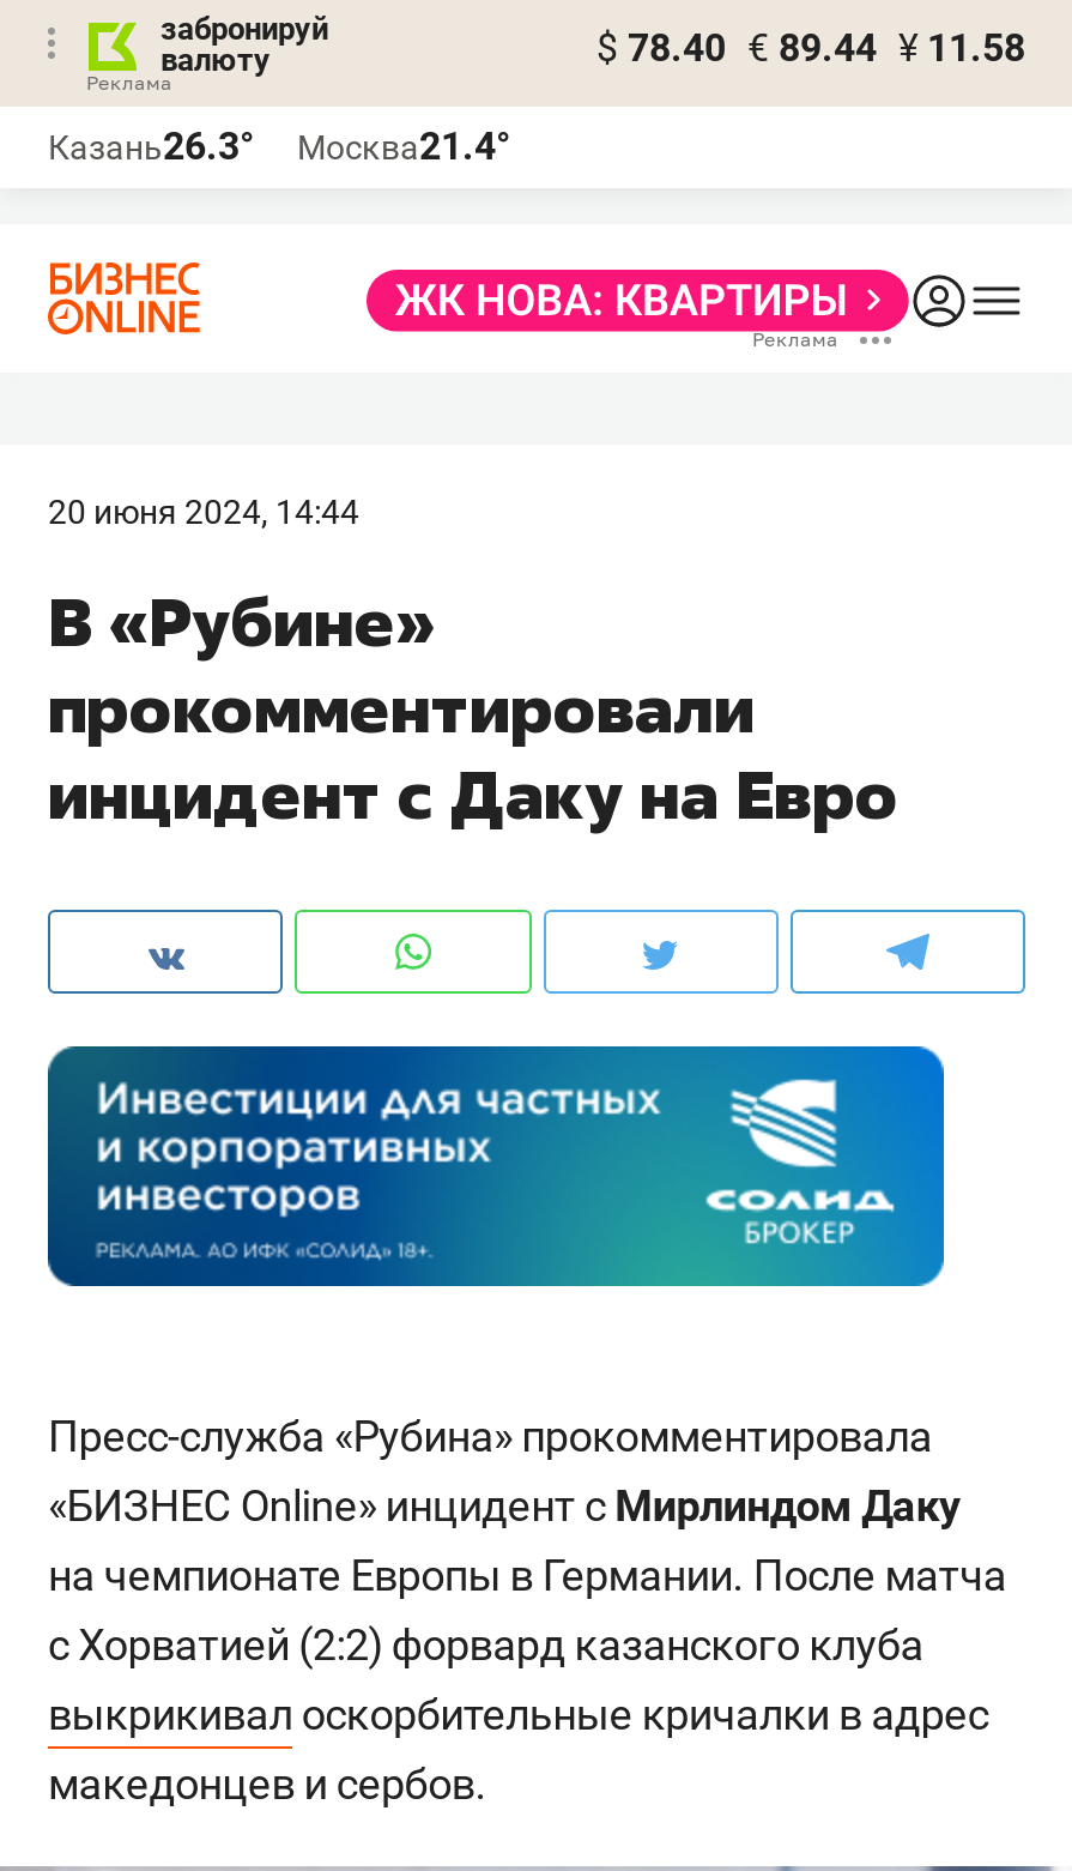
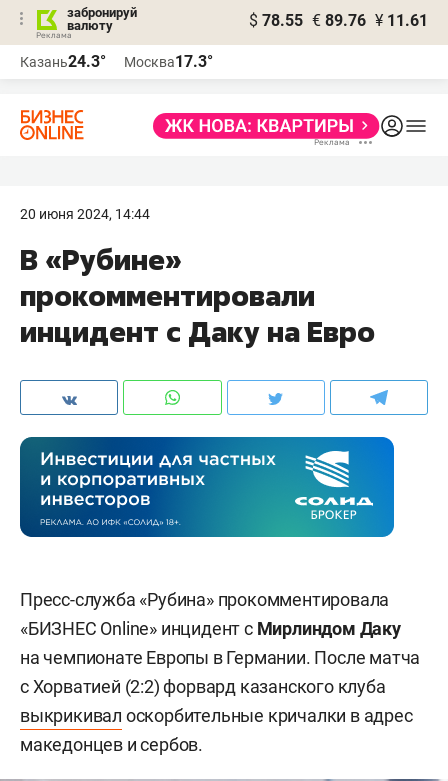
[596,25,1025,71] $ 78.40 € 89.44 ¥ 11.58 -> [249,11,428,30] $ 78.55 € 89.76 ¥ 11.61
[48,123,254,169] Казань26.3° -> [20,52,106,71] Казань24.3°
[297,123,510,169] Москва21.4° -> [124,52,213,71] Москва17.3°

